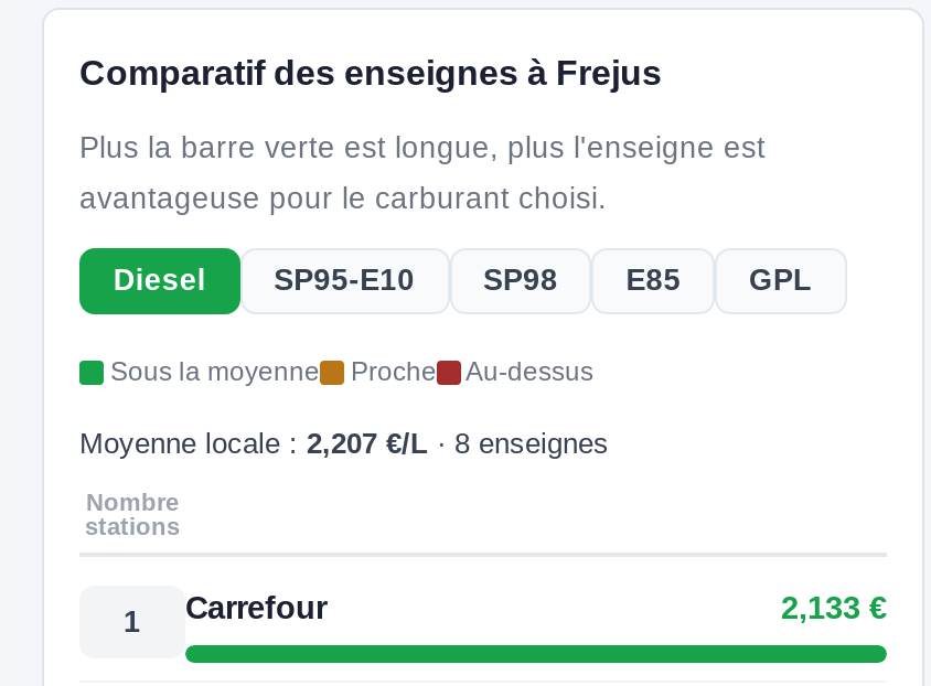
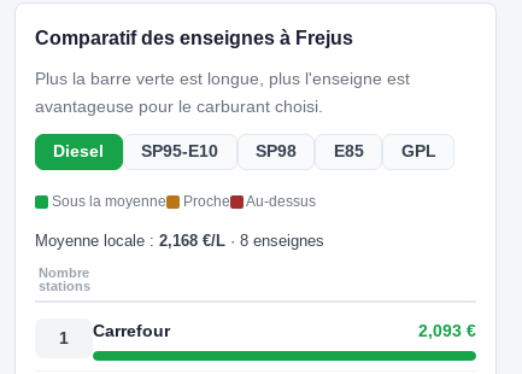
[79,427,609,460] Moyenne locale : 2,207 €/L · 8 enseignes -> [35,232,324,250] Moyenne locale : 2,168 €/L · 8 enseignes
[781,590,887,626] 2,133 € -> [418,321,476,340] 2,093 €

